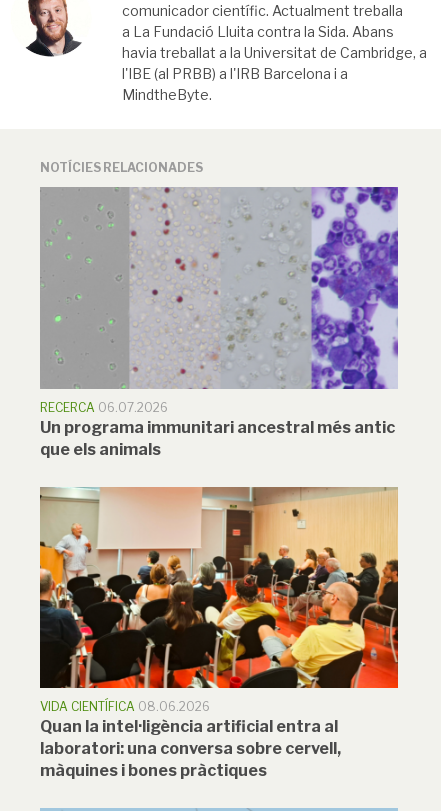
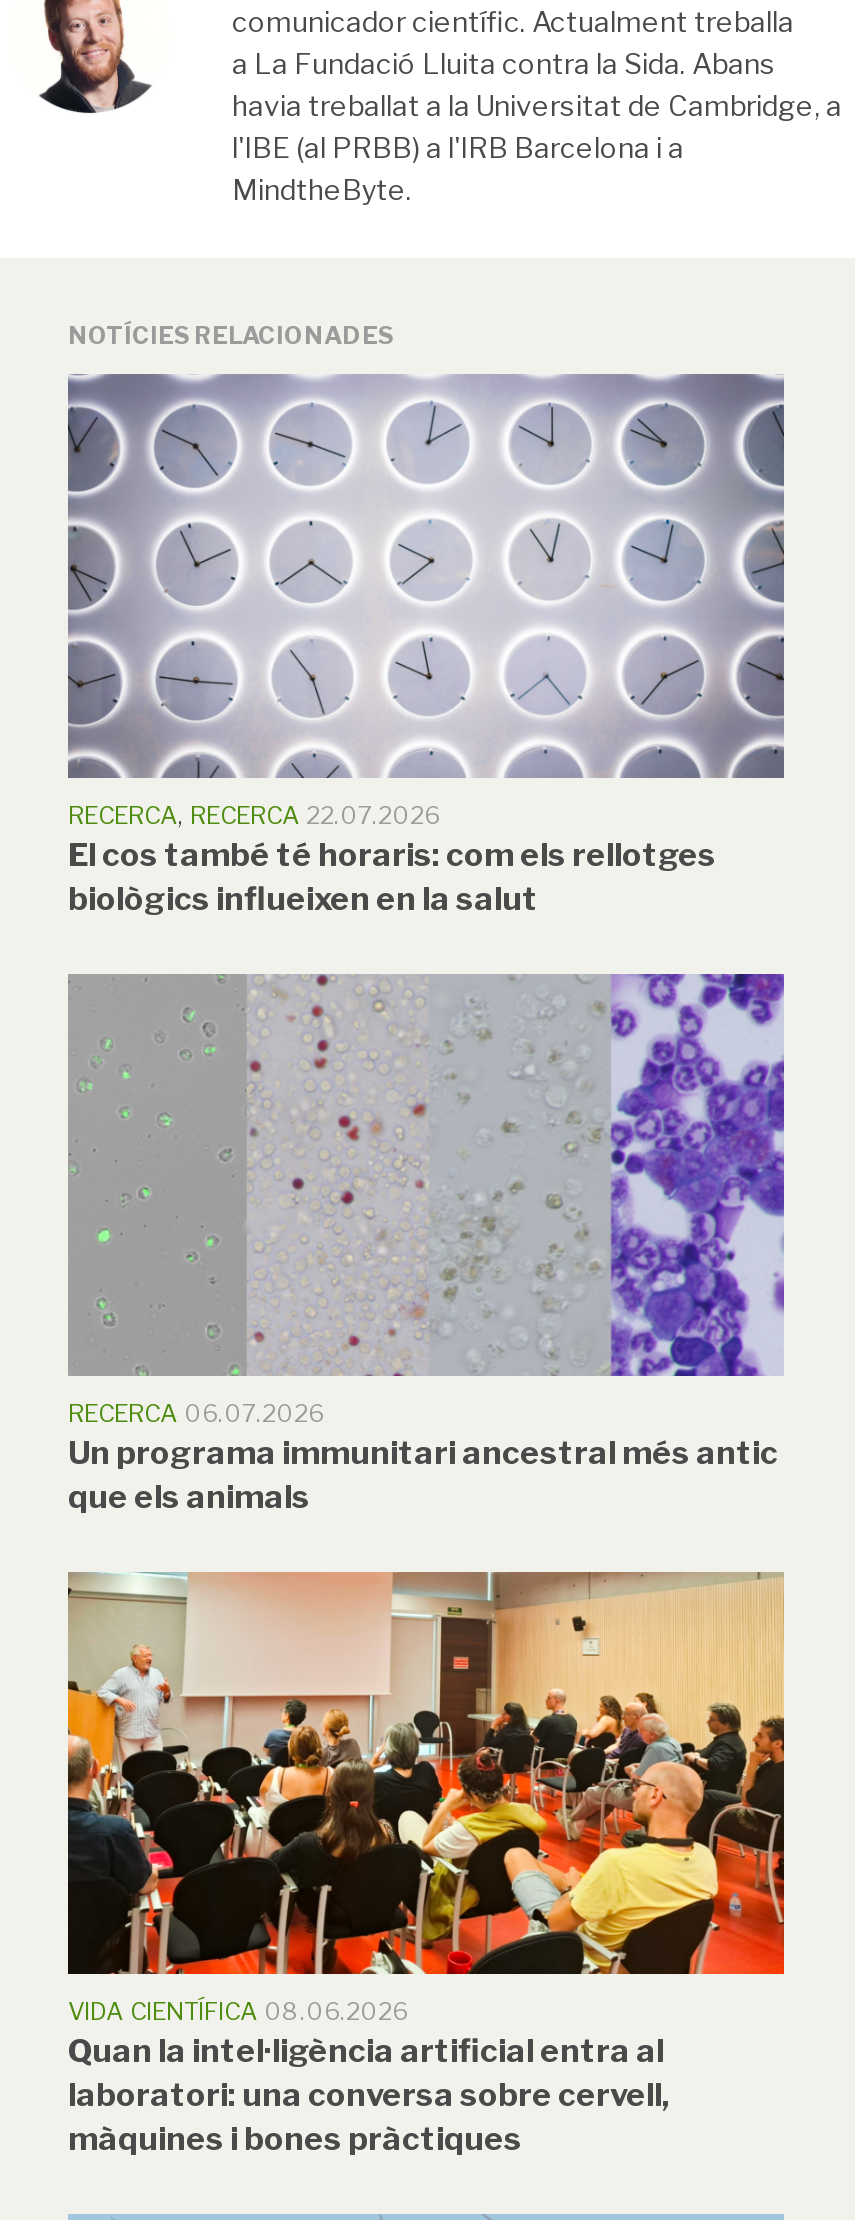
none -> [68,374,786,917] [image] | RECERCA, RECERCA 22.07.2026 | El cos també té horaris: com els rellotges | biològics influeixen en la salut

